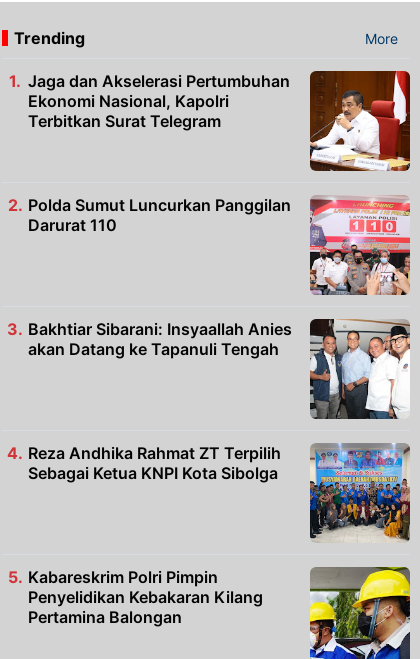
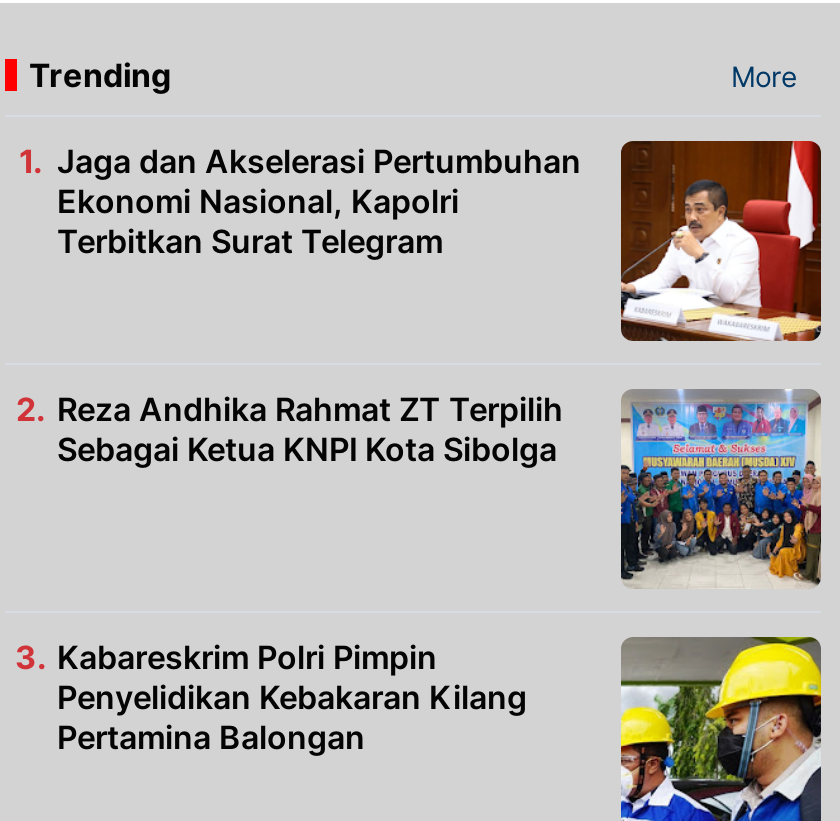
[28,195,411,296] [image] | Polda Sumut Luncurkan Panggilan | Darurat 110 -> none
[28,319,410,420] [image] | Bakhtiar Sibarani: Insyaallah Anies | akan Datang ke Tapanuli Tengah -> none

